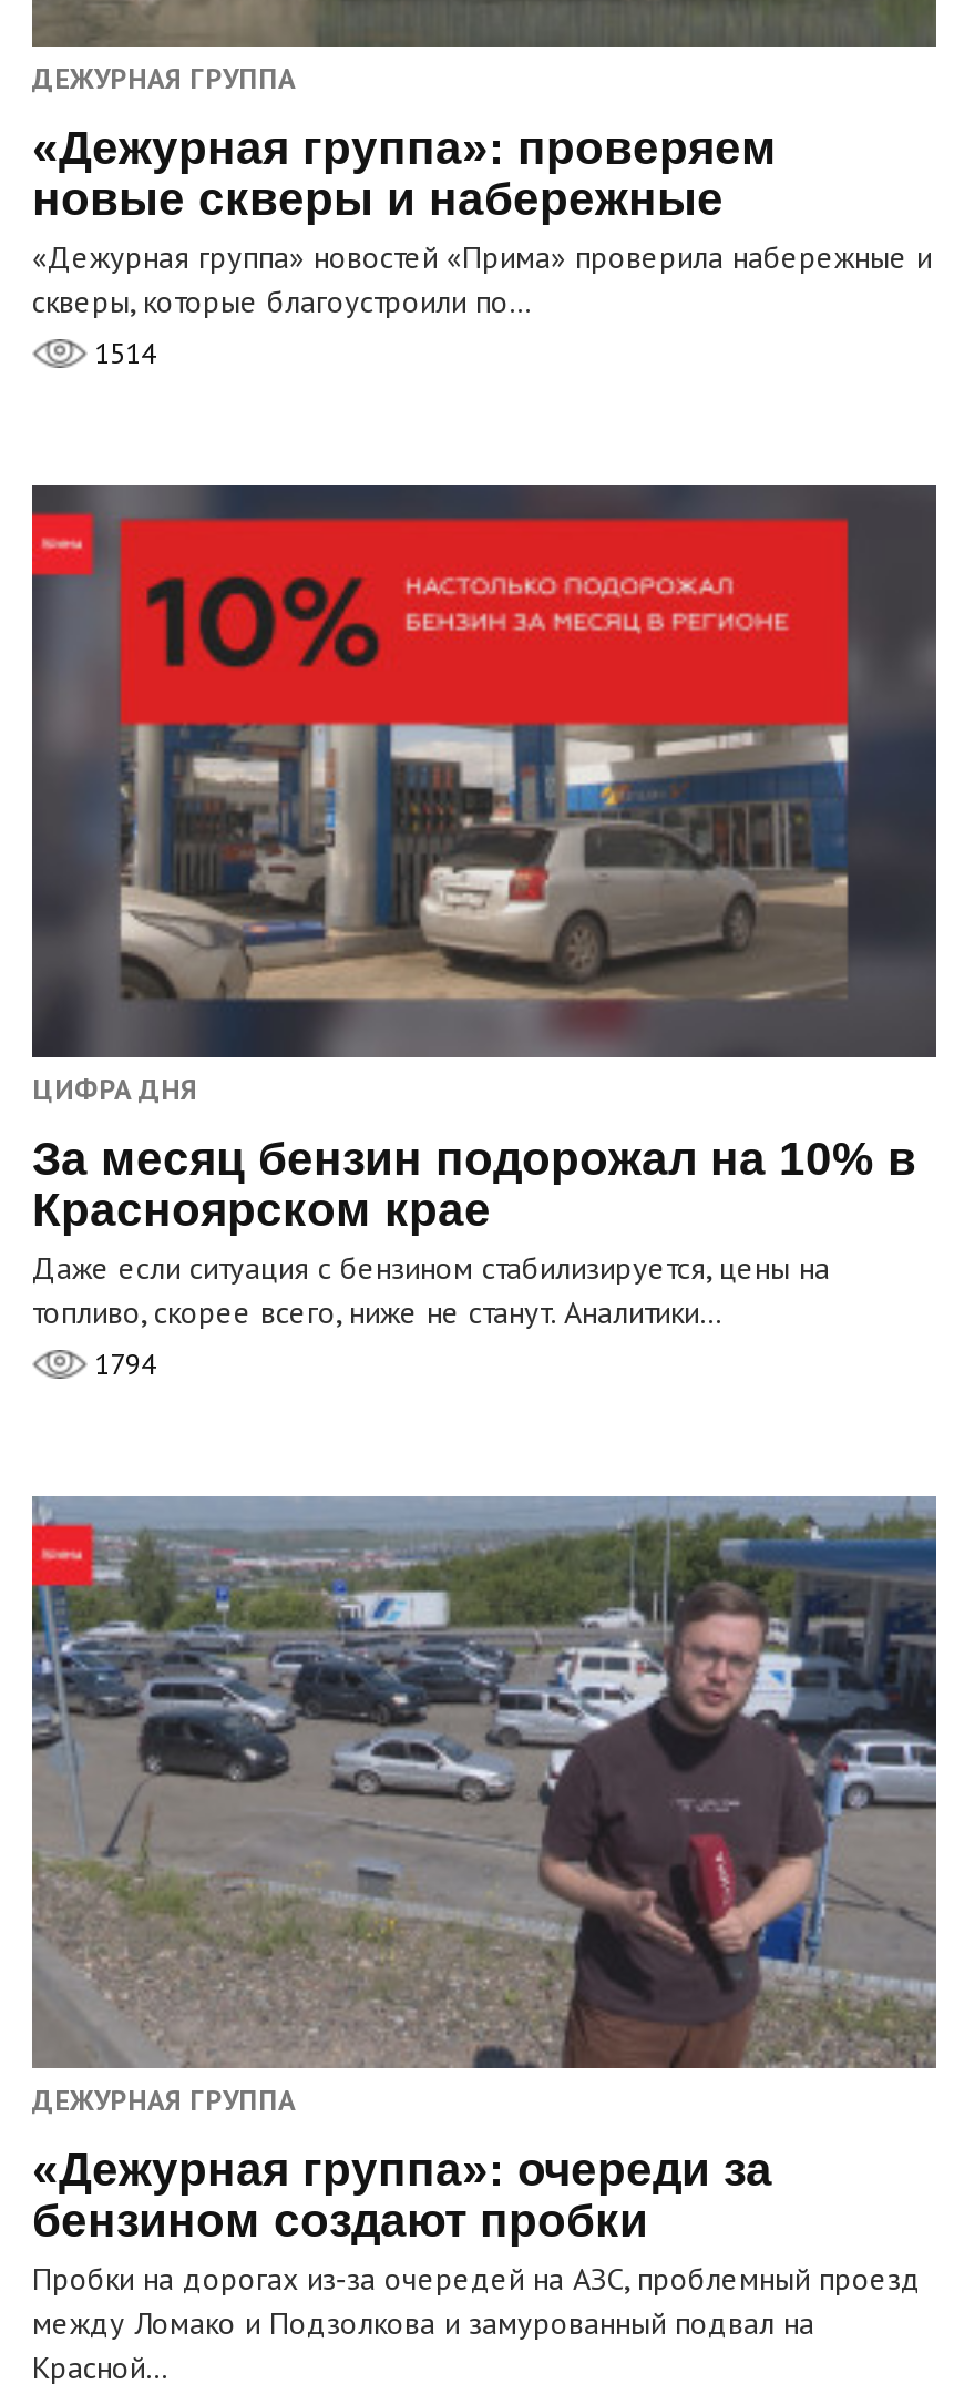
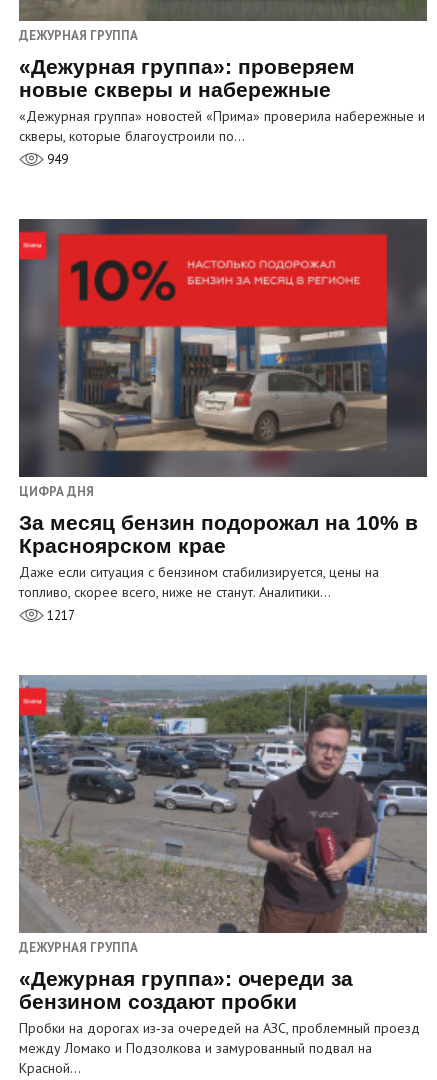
[88,334,156,372] 1514 -> [44,151,68,168] 949
[88,1345,156,1383] 1794 -> [44,607,75,624] 1217

